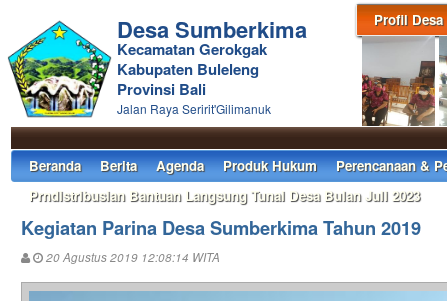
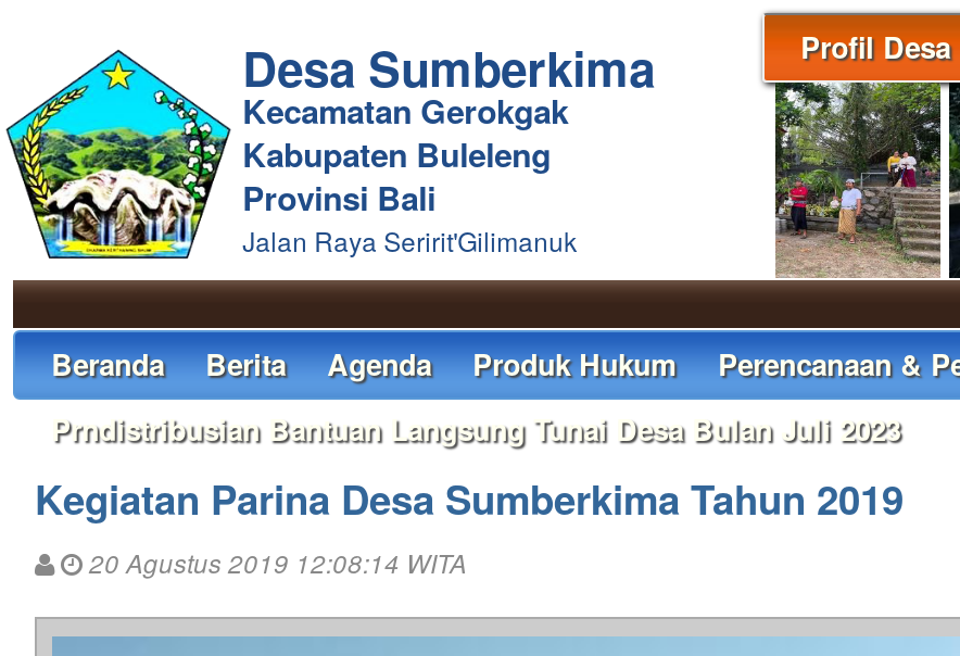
[361,35,444,127] [image] -> [773,80,953,280] [image]

